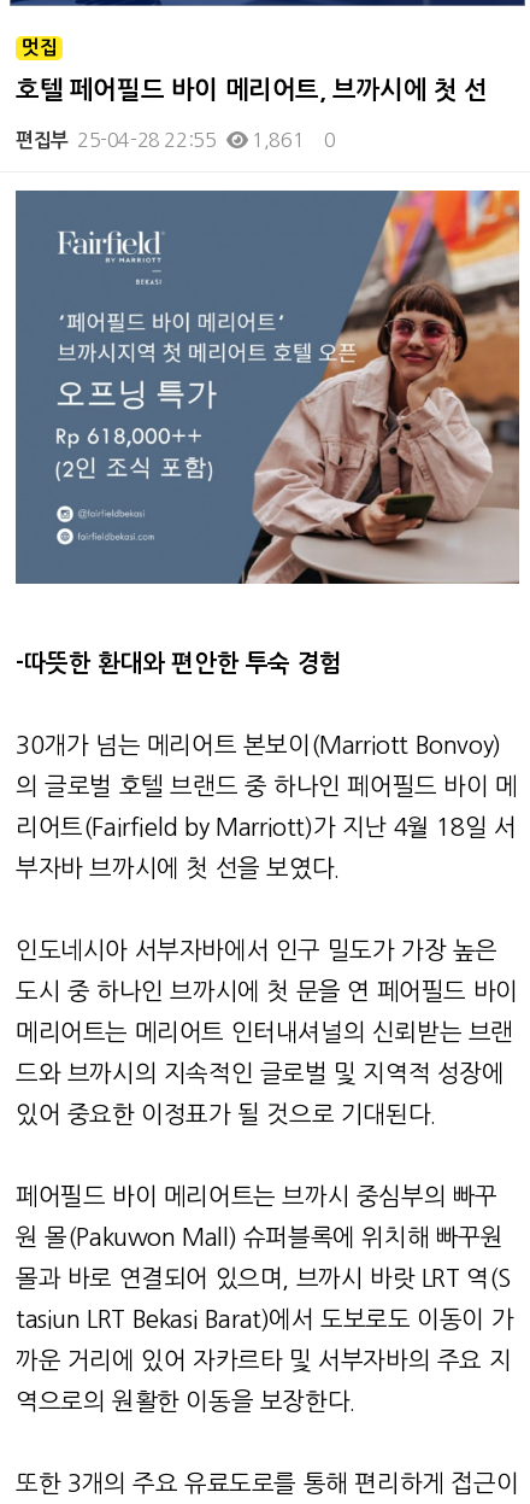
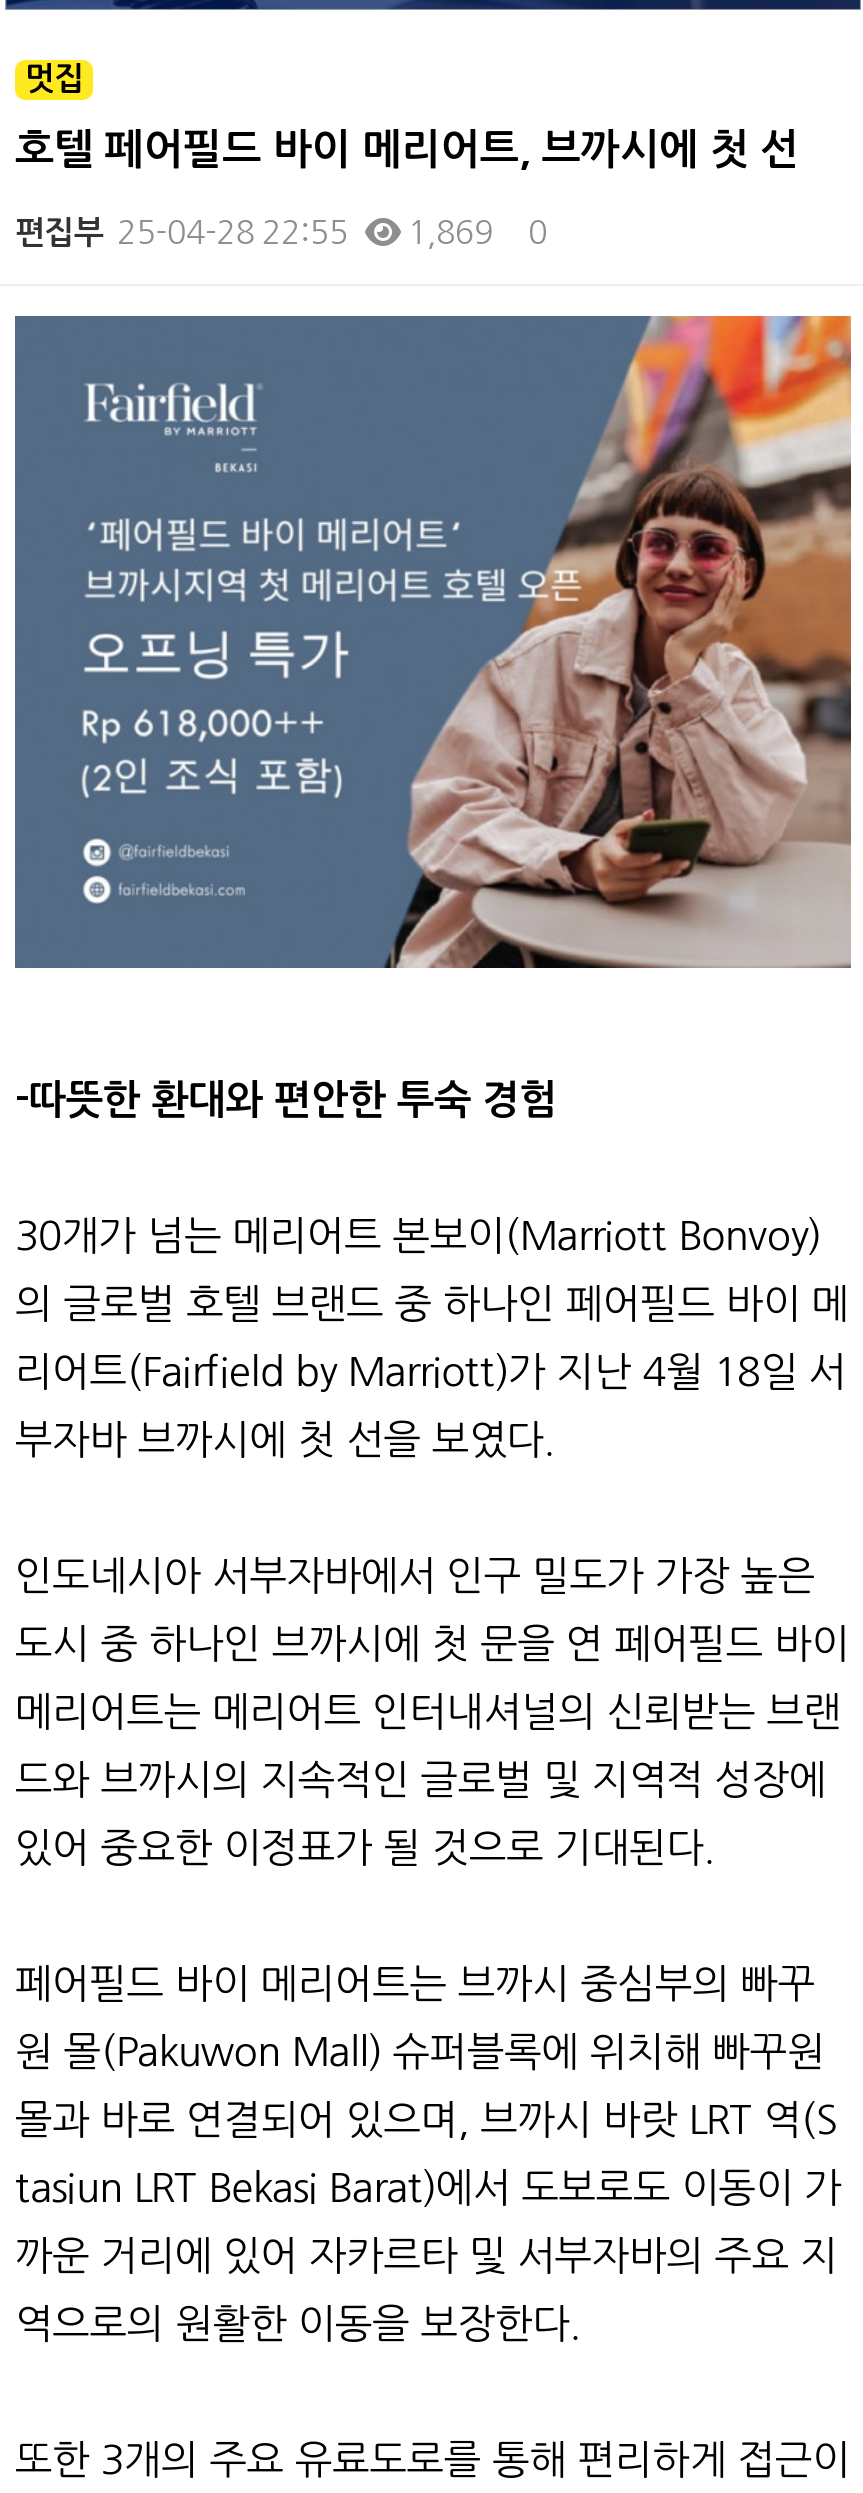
[16,131,336,150] 편집부 25-04-28 22:55 1,861 0 -> [15,217,547,249] 편집부 25-04-28 22:55 1,869 0

